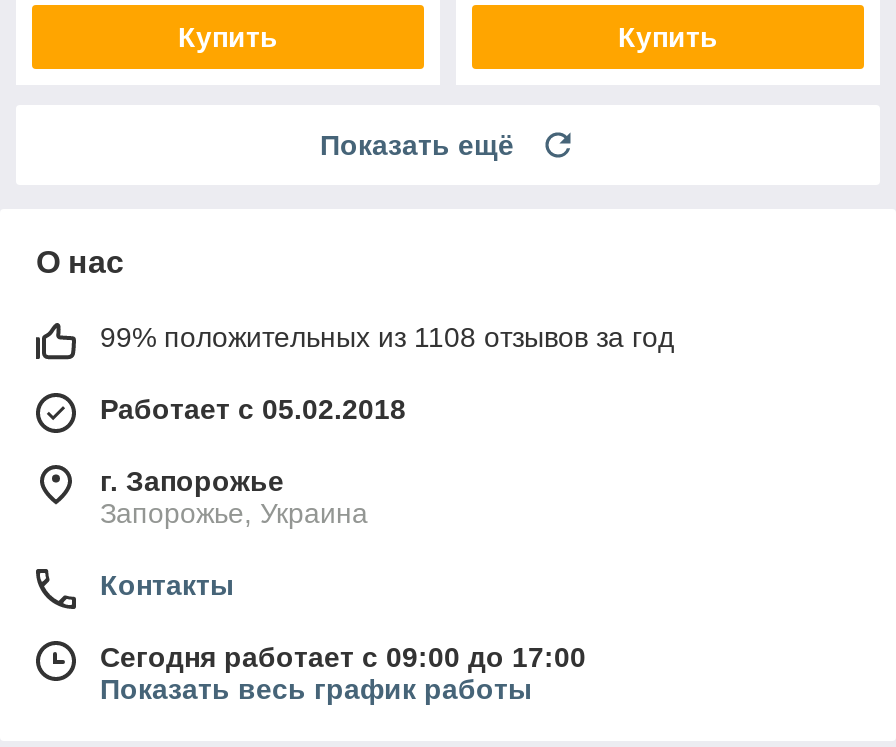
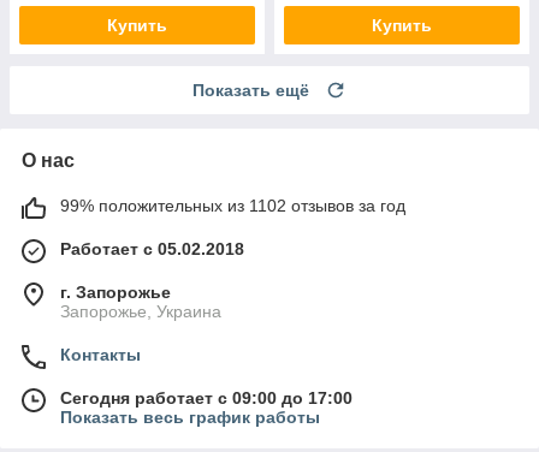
[100,321,674,353] 99% положительных из 1108 отзывов за год -> [60,196,405,215] 99% положительных из 1102 отзывов за год

